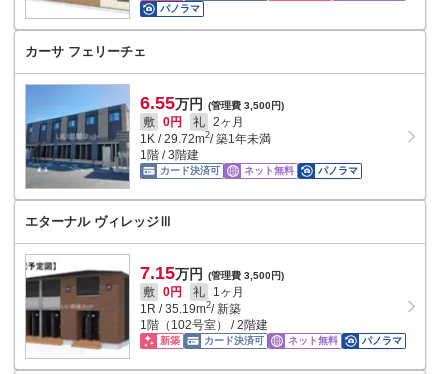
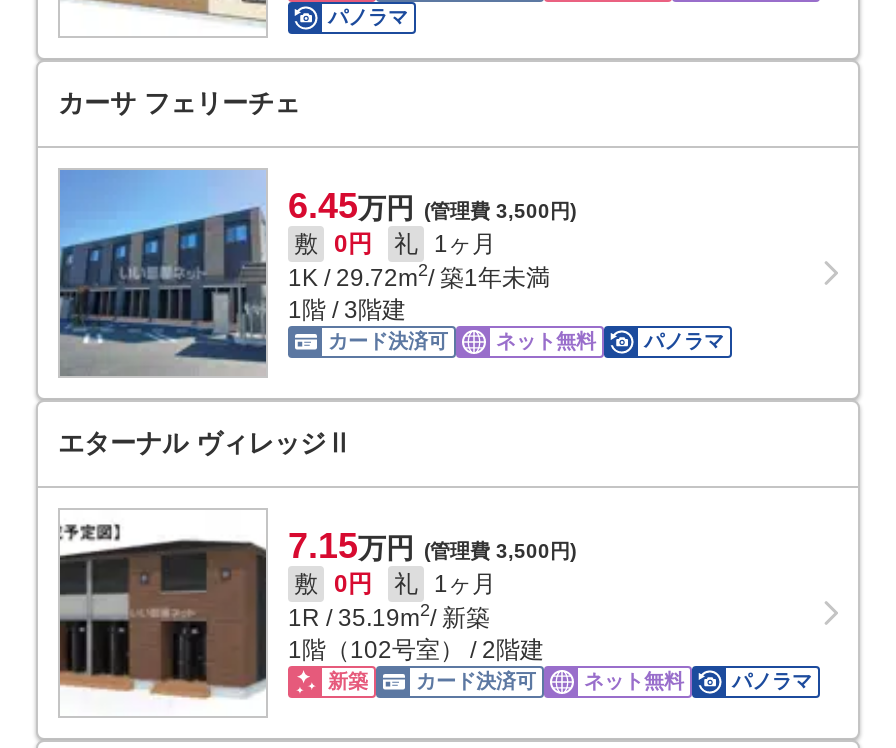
[140,93,284,113] 6.55万円 (管理費 3,500円) -> [288,186,576,226] 6.45万円 (管理費 3,500円)
[143,115,244,129] 敷 0円 礼 2ヶ月 -> [294,230,496,258] 敷 0円 礼 1ヶ月
[25,214,172,229] エターナル ヴィレッジⅢ -> [58,428,352,458] エターナル ヴィレッジⅡ

